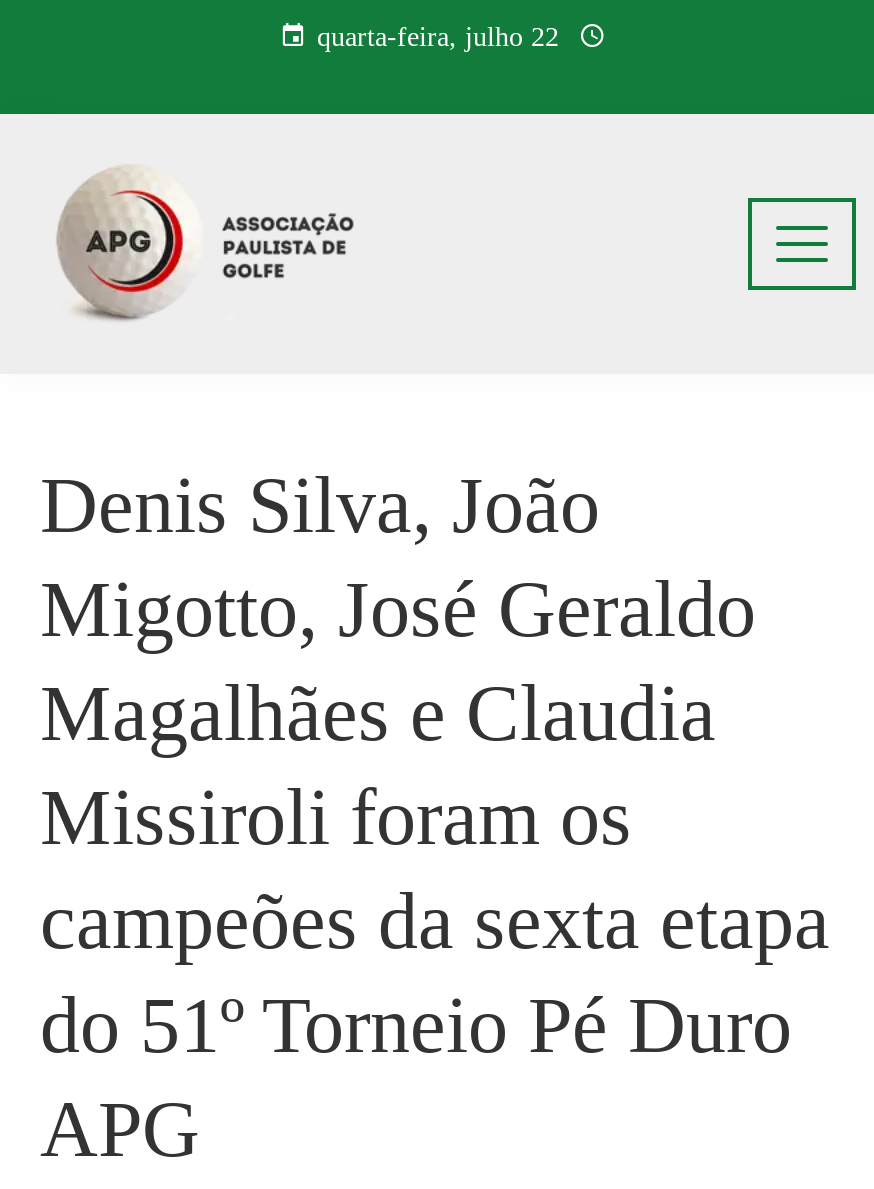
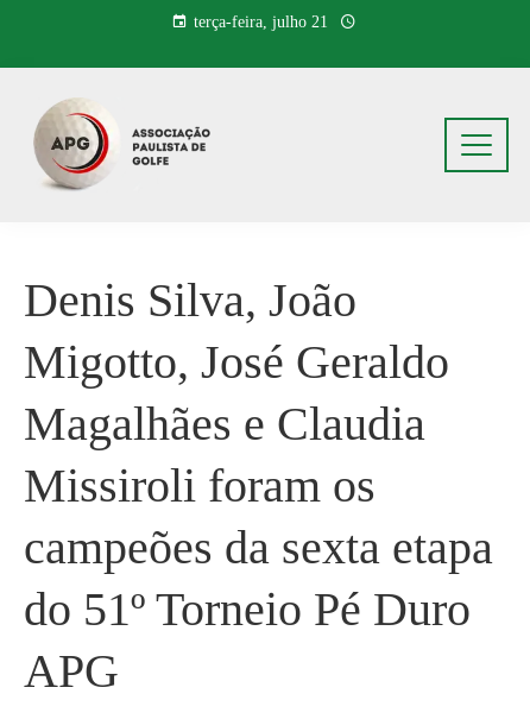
[317,22,559,52] quarta-feira, julho 22 -> [193,13,327,31] terça-feira, julho 21

